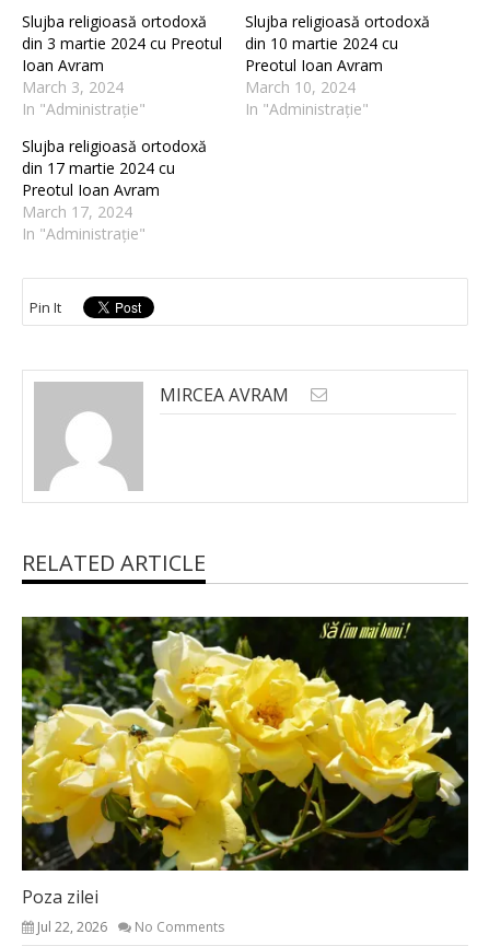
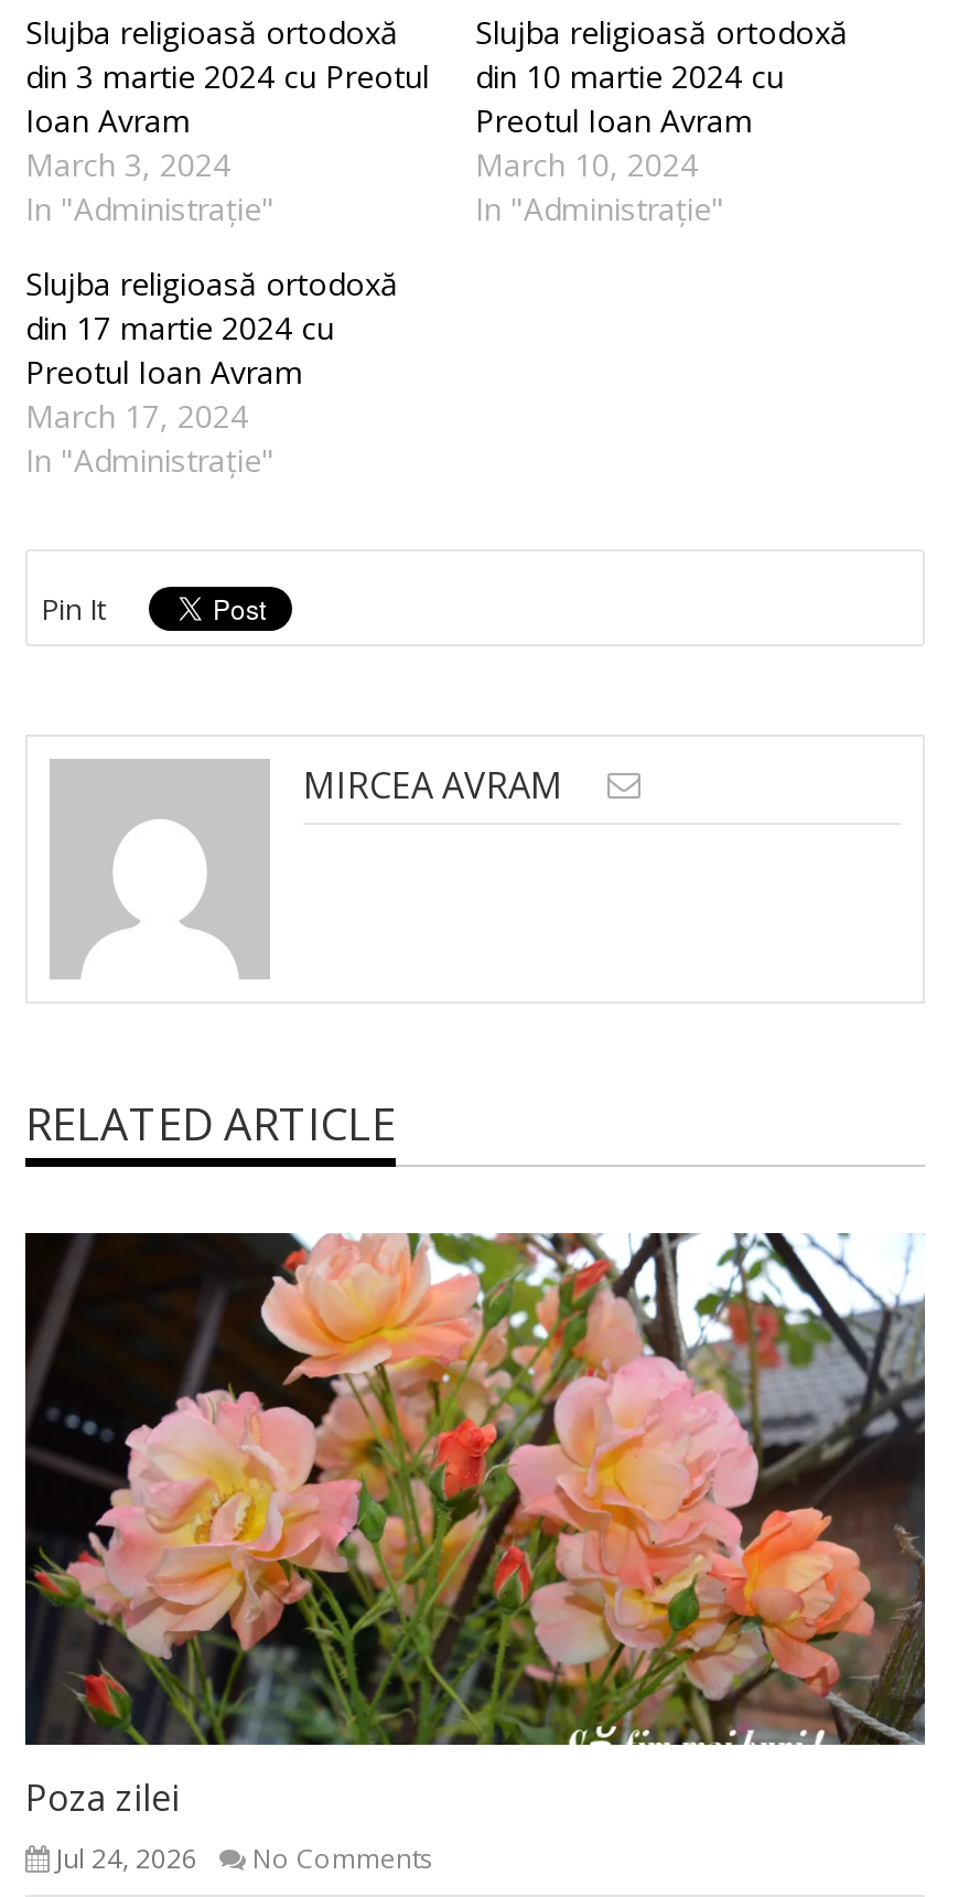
[21,616,469,872] [image] -> [23,1231,927,1747] [image]
[37,917,224,936] Jul 22, 2026 No Comments -> [56,1839,433,1876] Jul 24, 2026 No Comments

